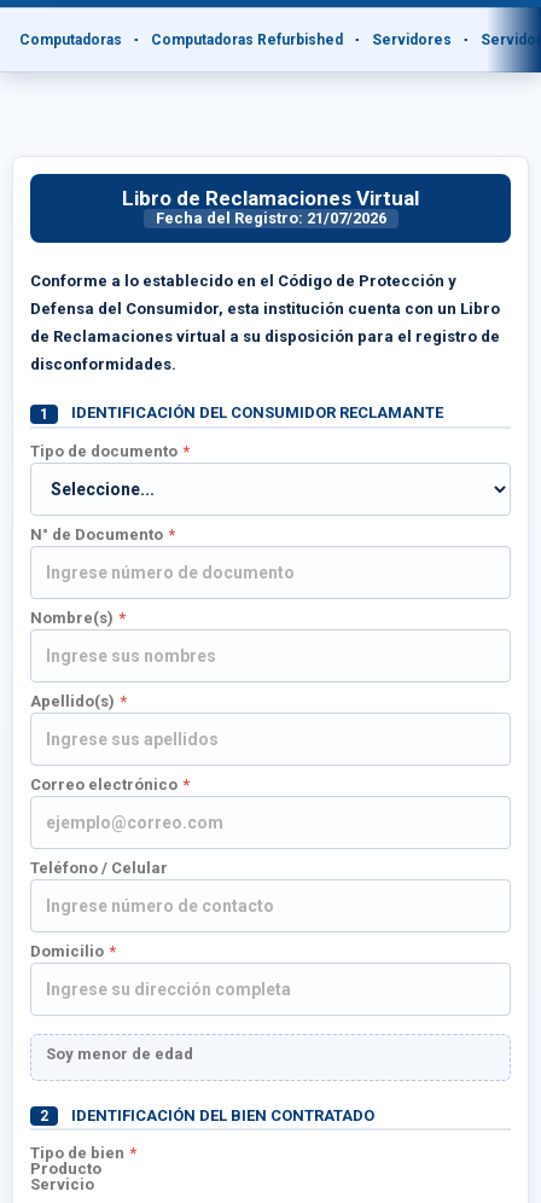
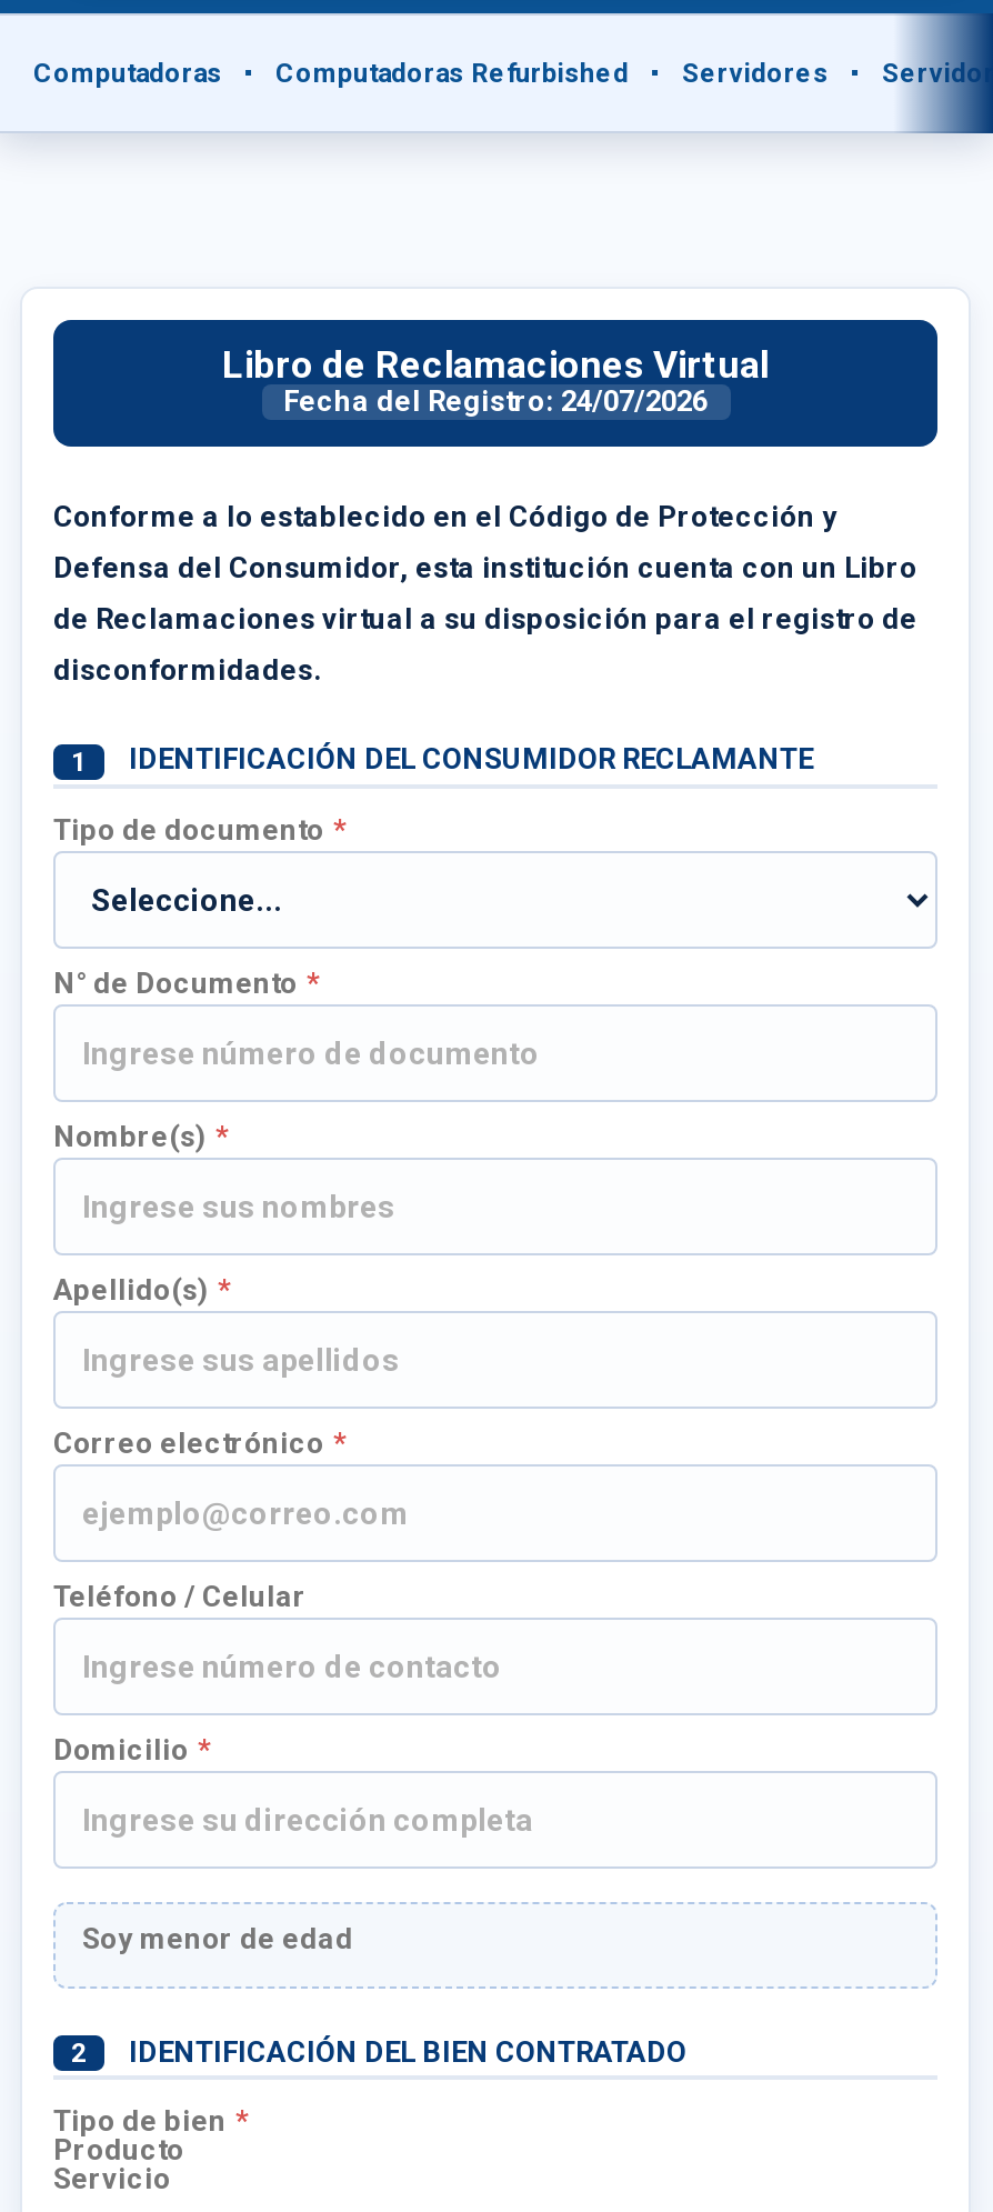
[155,209,386,227] Fecha del Registro: 21/07/2026 -> [283,384,708,418] Fecha del Registro: 24/07/2026

